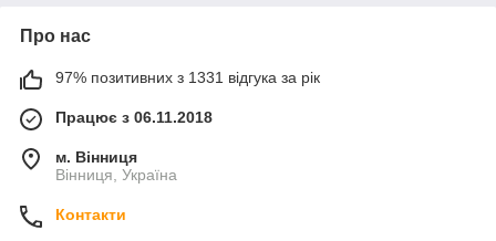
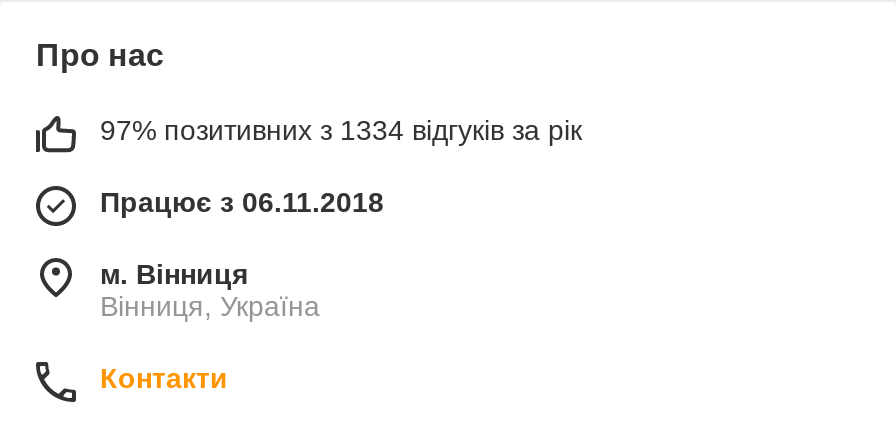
[55,69,320,87] 97% позитивних з 1331 відгука за рік -> [100,115,582,147] 97% позитивних з 1334 відгуків за рік

